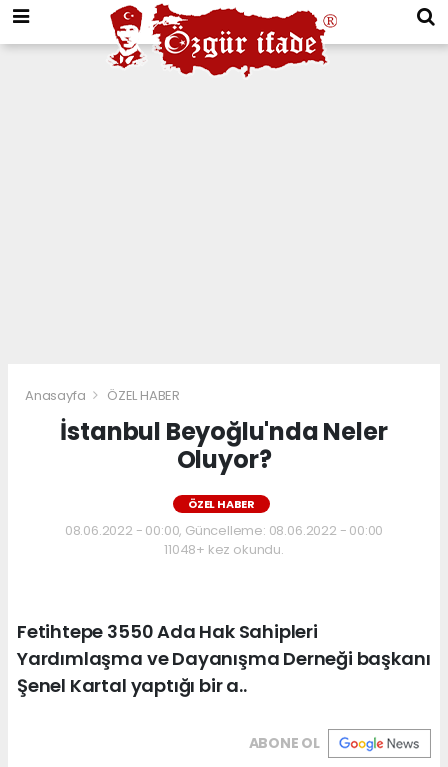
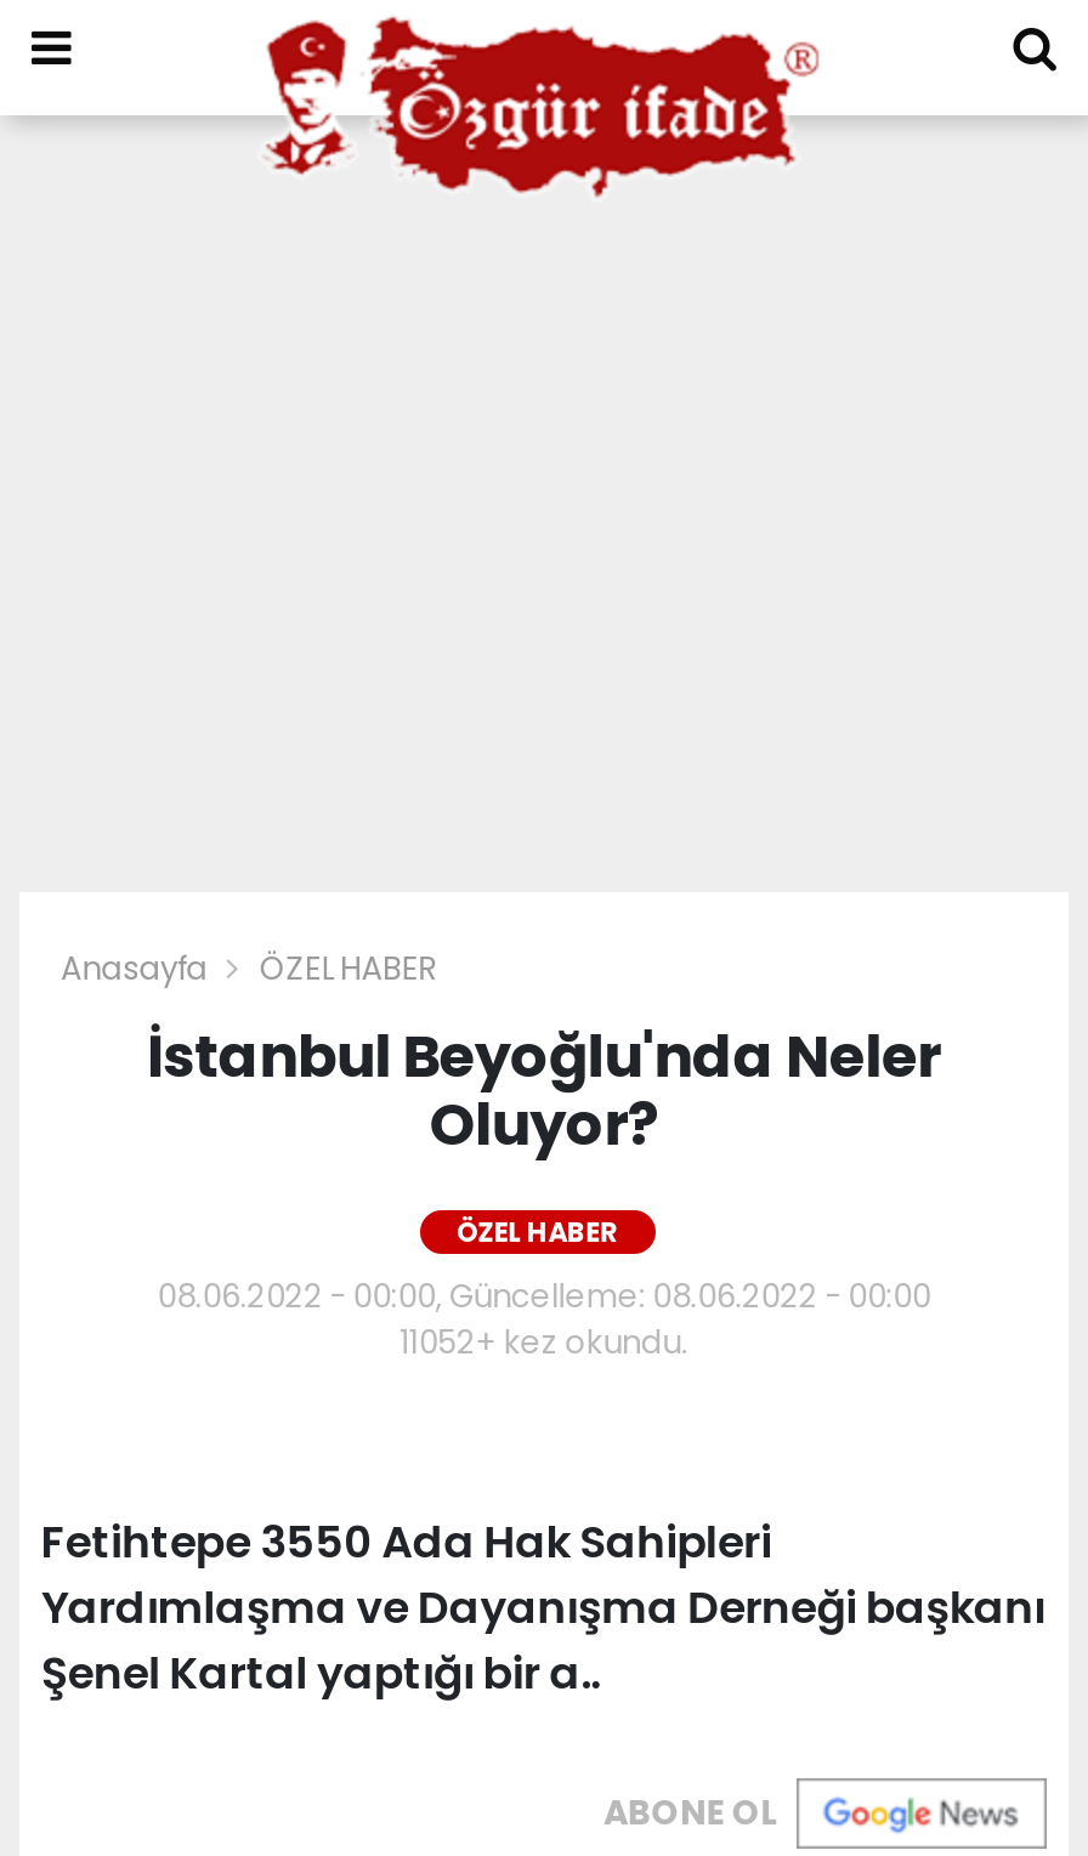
[164,540,284,559] 11048+ kez okundu. -> [400,1319,688,1365] 11052+ kez okundu.

